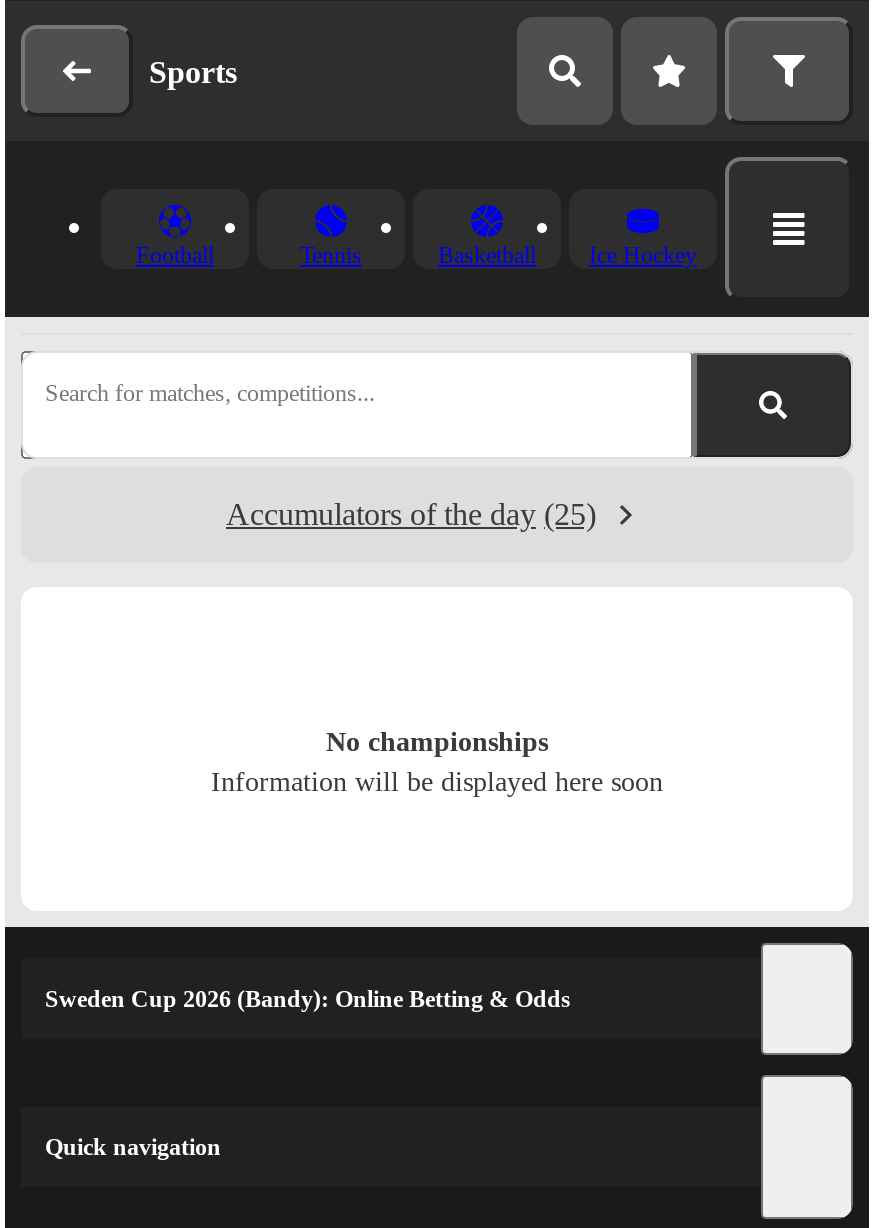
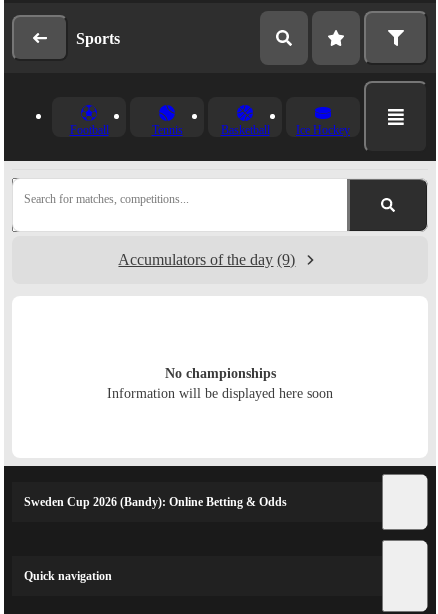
[226,497,596,531] Accumulators of the day (25) -> [118,251,295,268] Accumulators of the day (9)

